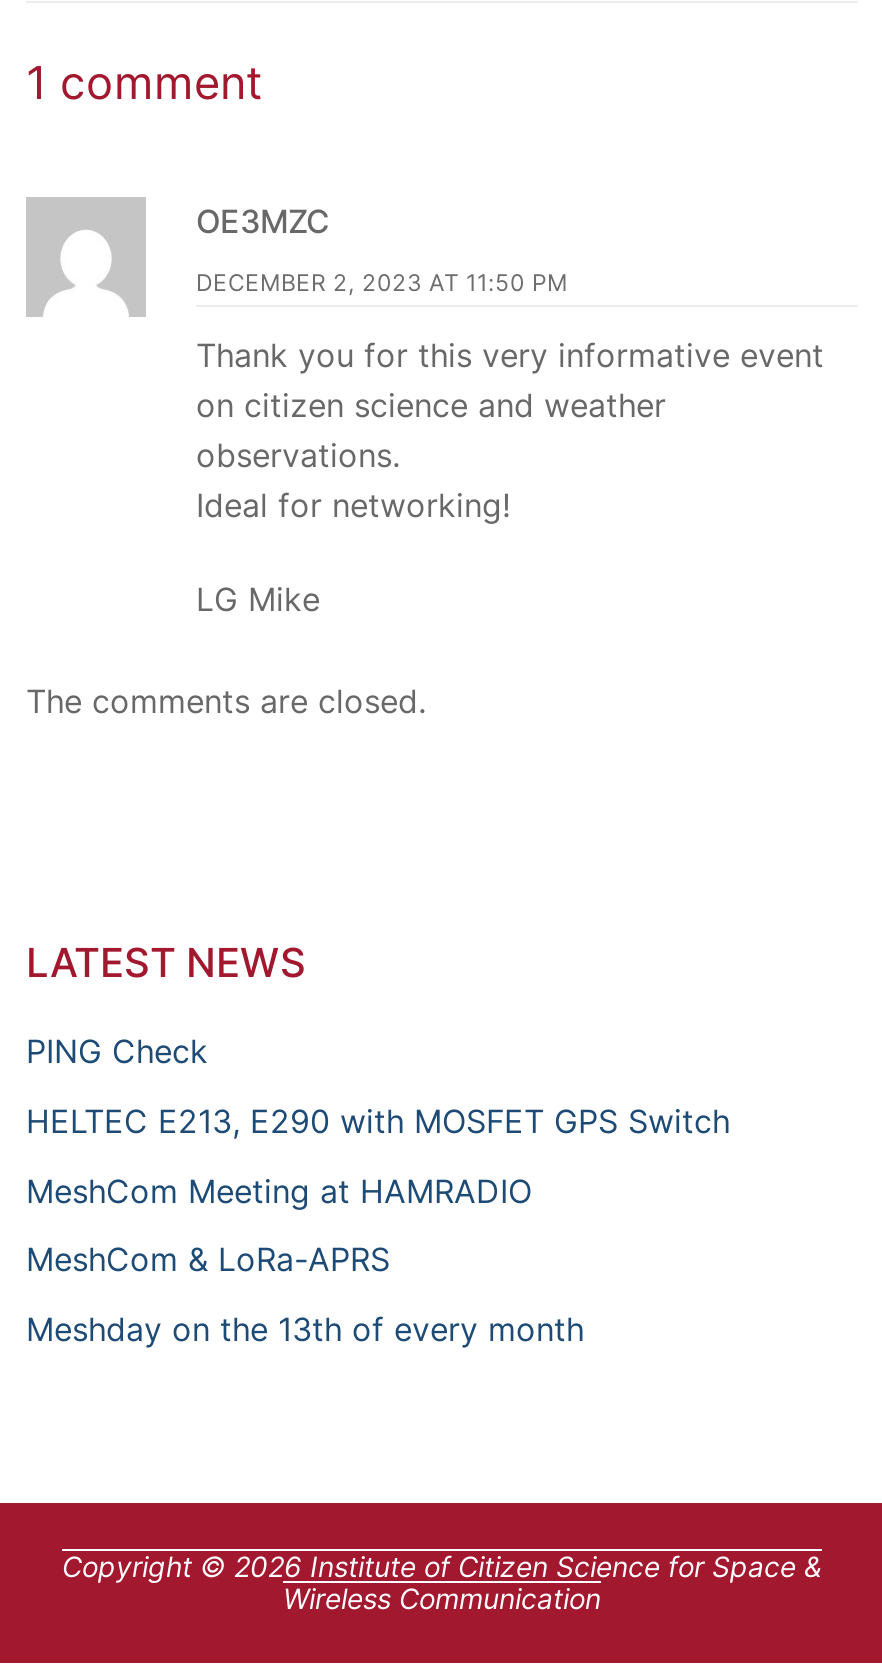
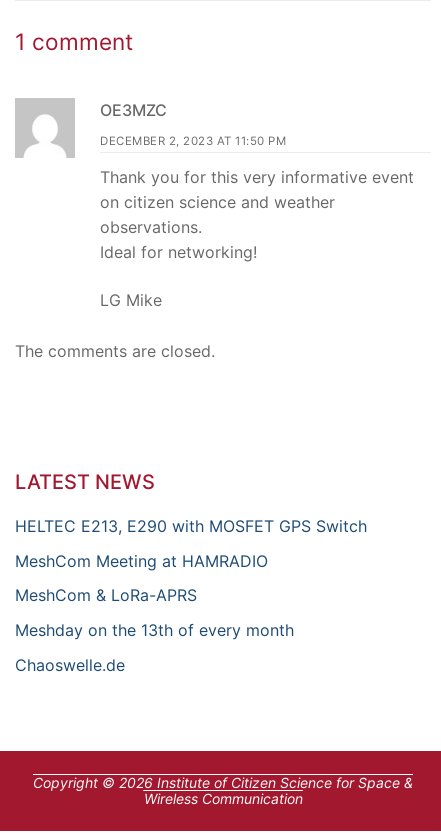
[26,1032,208,1072] PING Check -> none
moved [26,1102,730,1349] -> [15,516,367,640]: HELTEC E213, E290 with MOSFET GPS Switch | MeshCom Meeting at HAMRADIO | MeshCom & LoRa-APRS | Meshday on the 13th of every month
none -> [15,654,125,674] Chaoswelle.de

